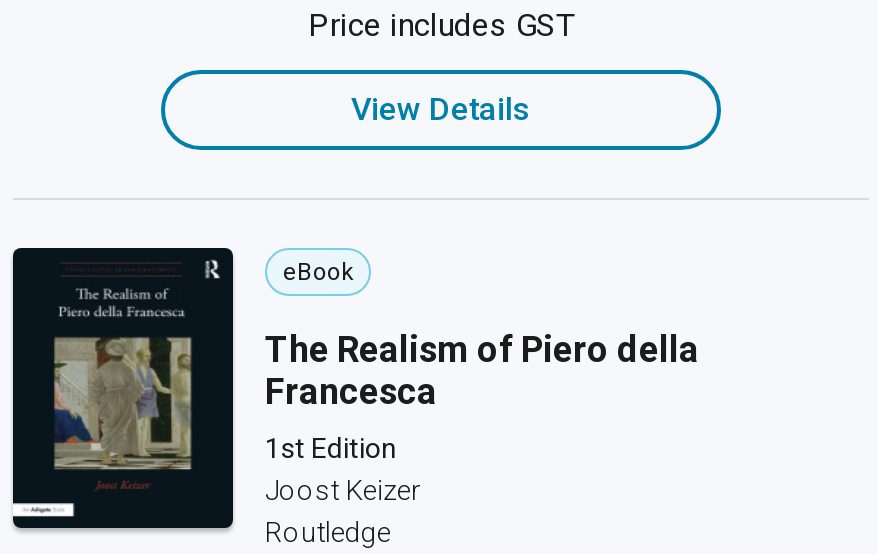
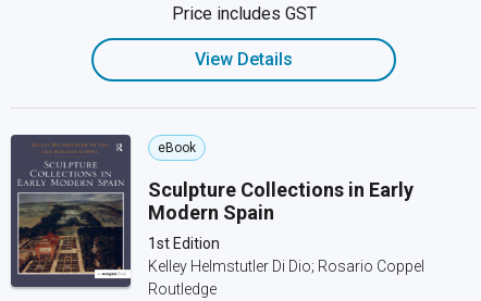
[13,250,699,526] [image] | The Realism of Piero della | Francesca -> [10,135,414,287] [image] | Sculpture Collections in Early | Modern Spain
[265,474,421,506] Joost Keizer -> [148,258,424,275] Kelley Helmstutler Di Dio; Rosario Coppel

